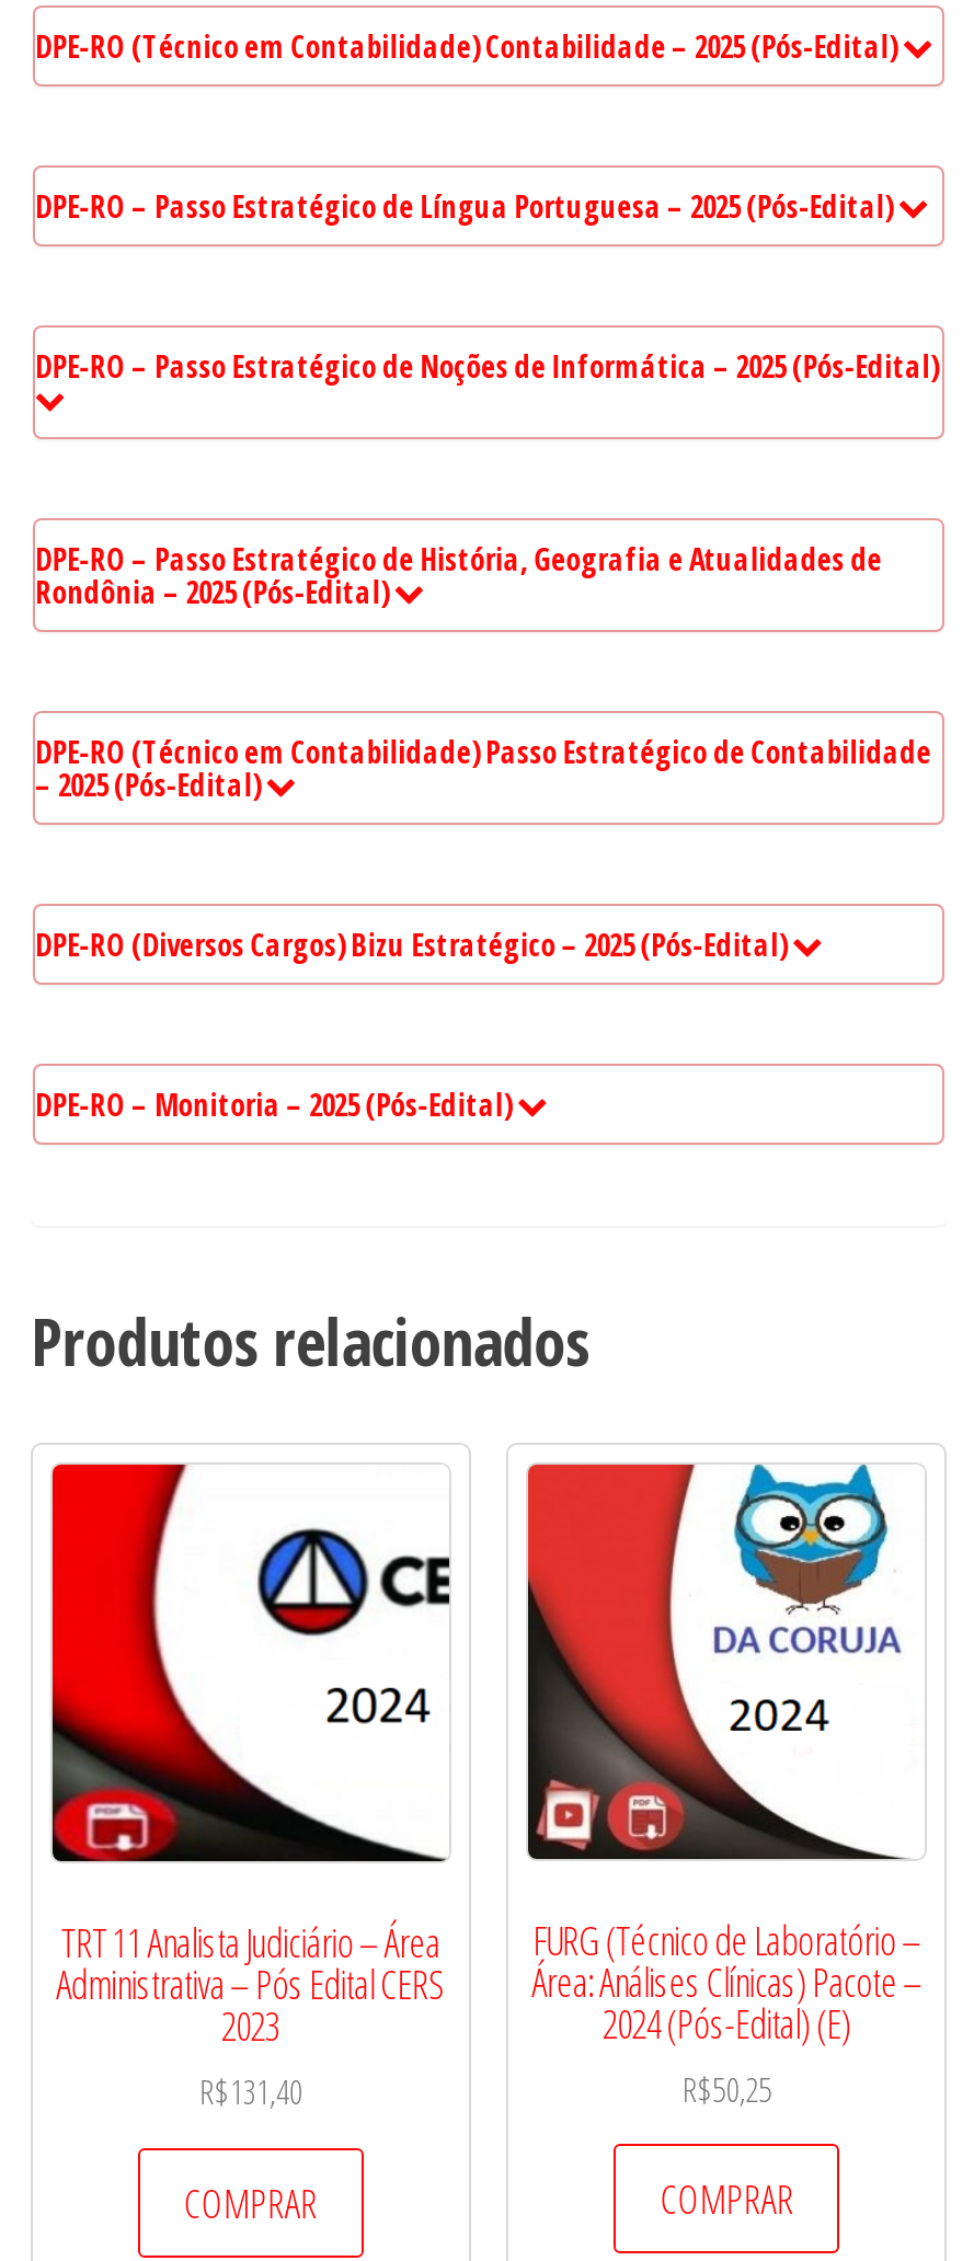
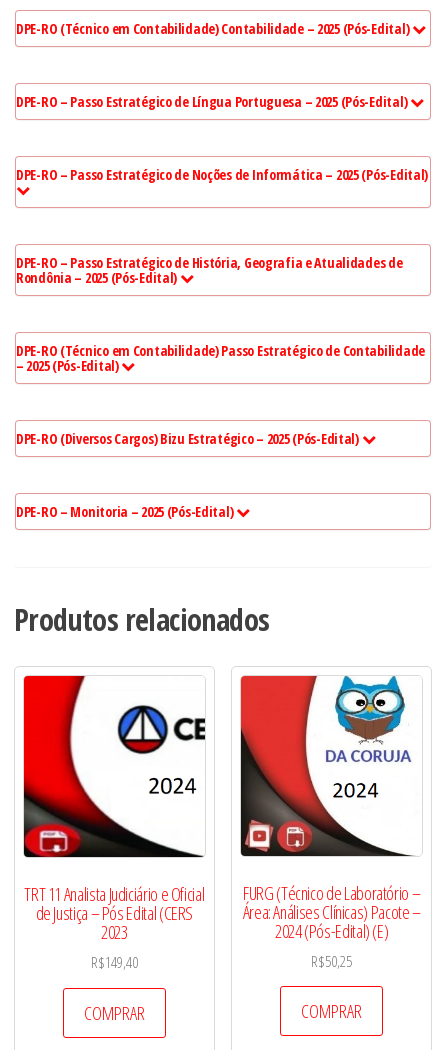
[56,1916,445,2010] TRT 11 Analista Judiciário – Área | Administrativa – Pós Edital CERS -> [24,882,204,925] TRT 11 Analista Judiciário e Oficial | de Justiça – Pós Edital (CERS
[199,2069,302,2115] R$131,40 -> [91,952,138,973] R$149,40

